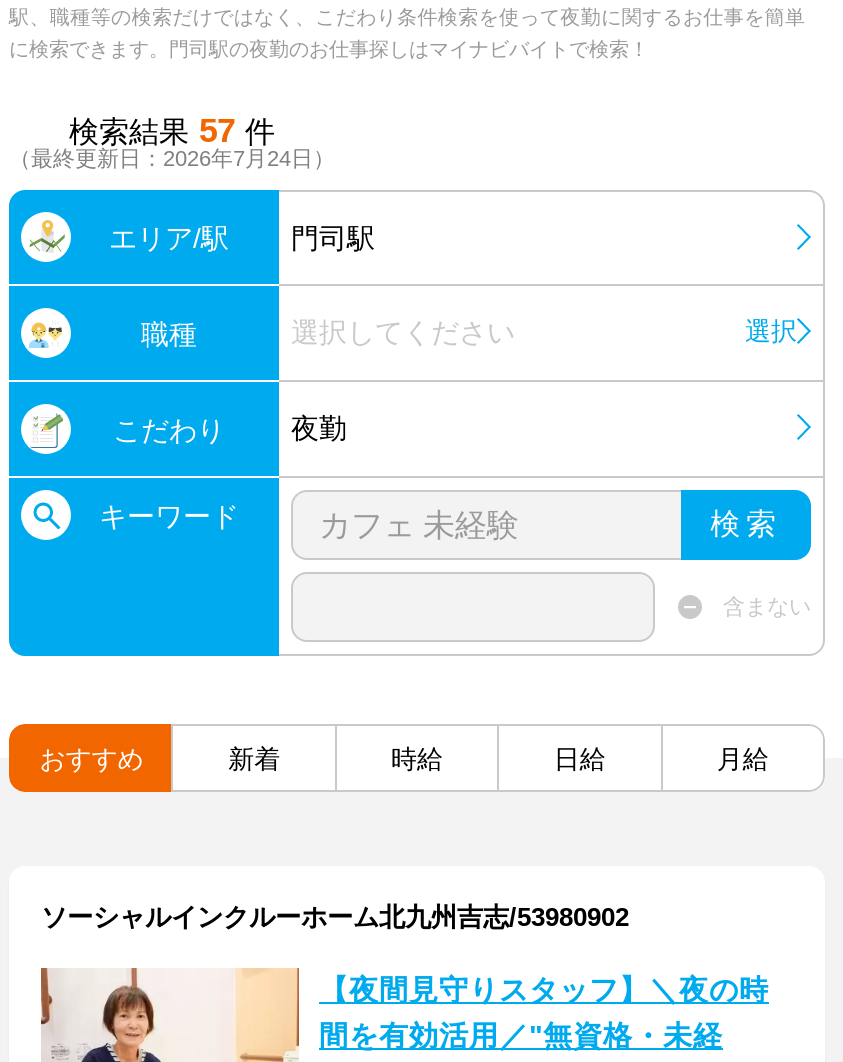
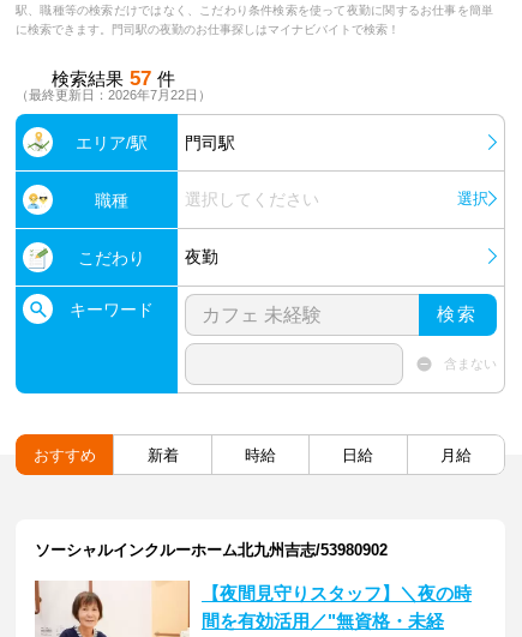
[9,146,335,170] （最終更新日：2026年7月24日） -> [16,88,211,102] （最終更新日：2026年7月22日）

